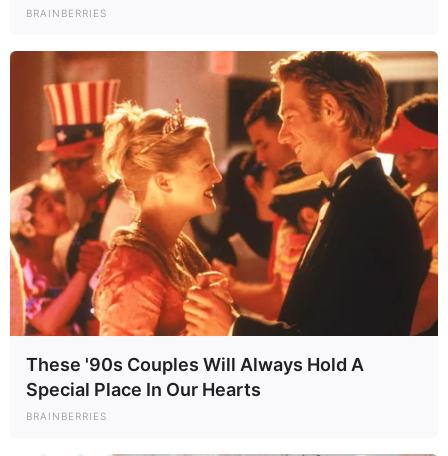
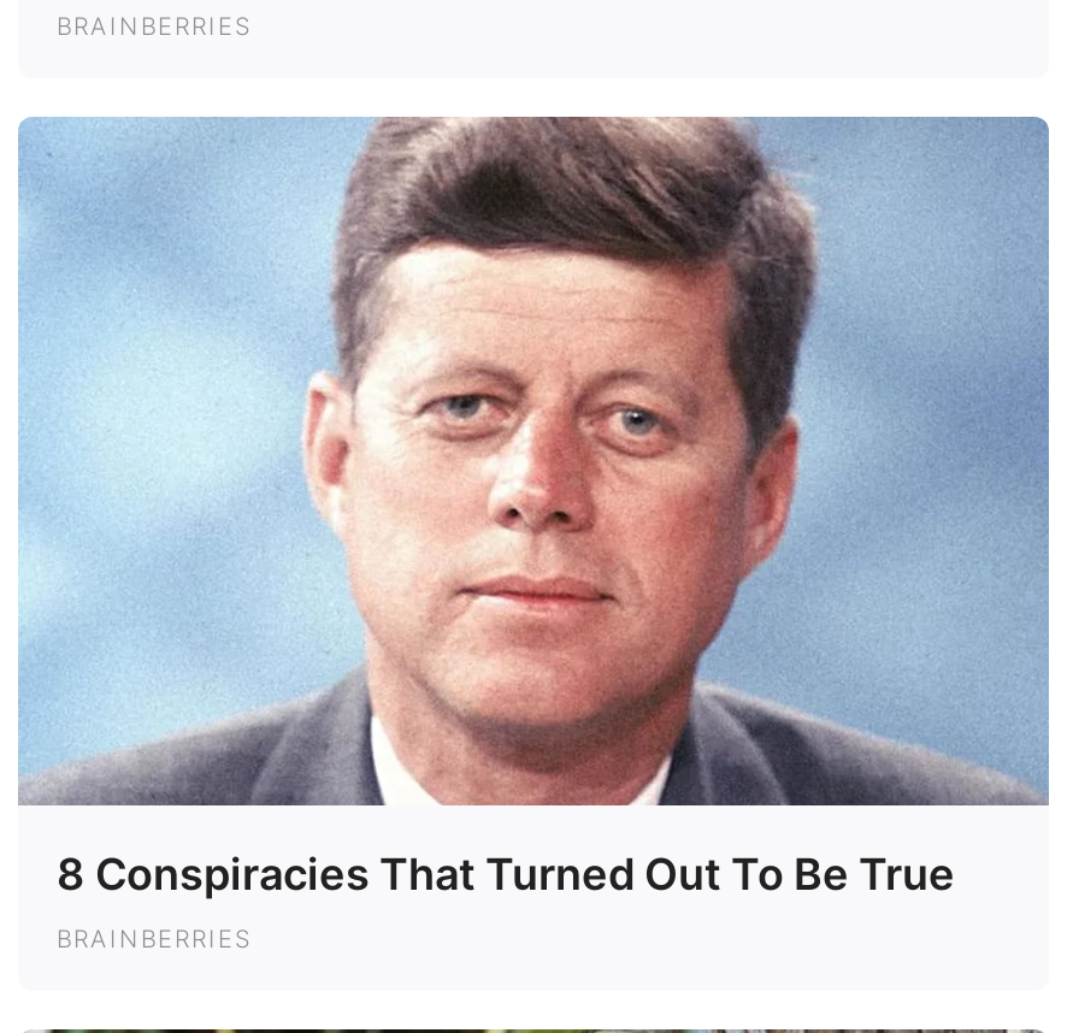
[9,50,439,400] [image] | These '90s Couples Will Always Hold A | Special Place In Our Hearts -> [16,116,1051,898] [image] | 8 Conspiracies That Turned Out To Be True

